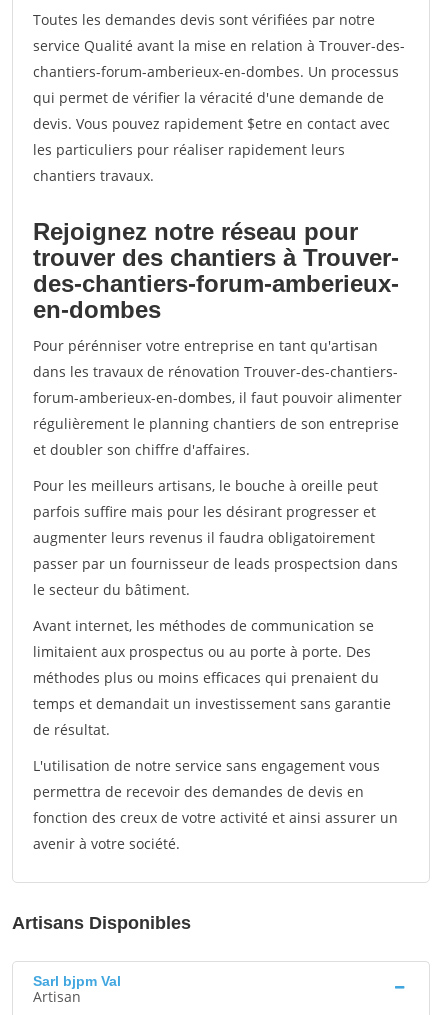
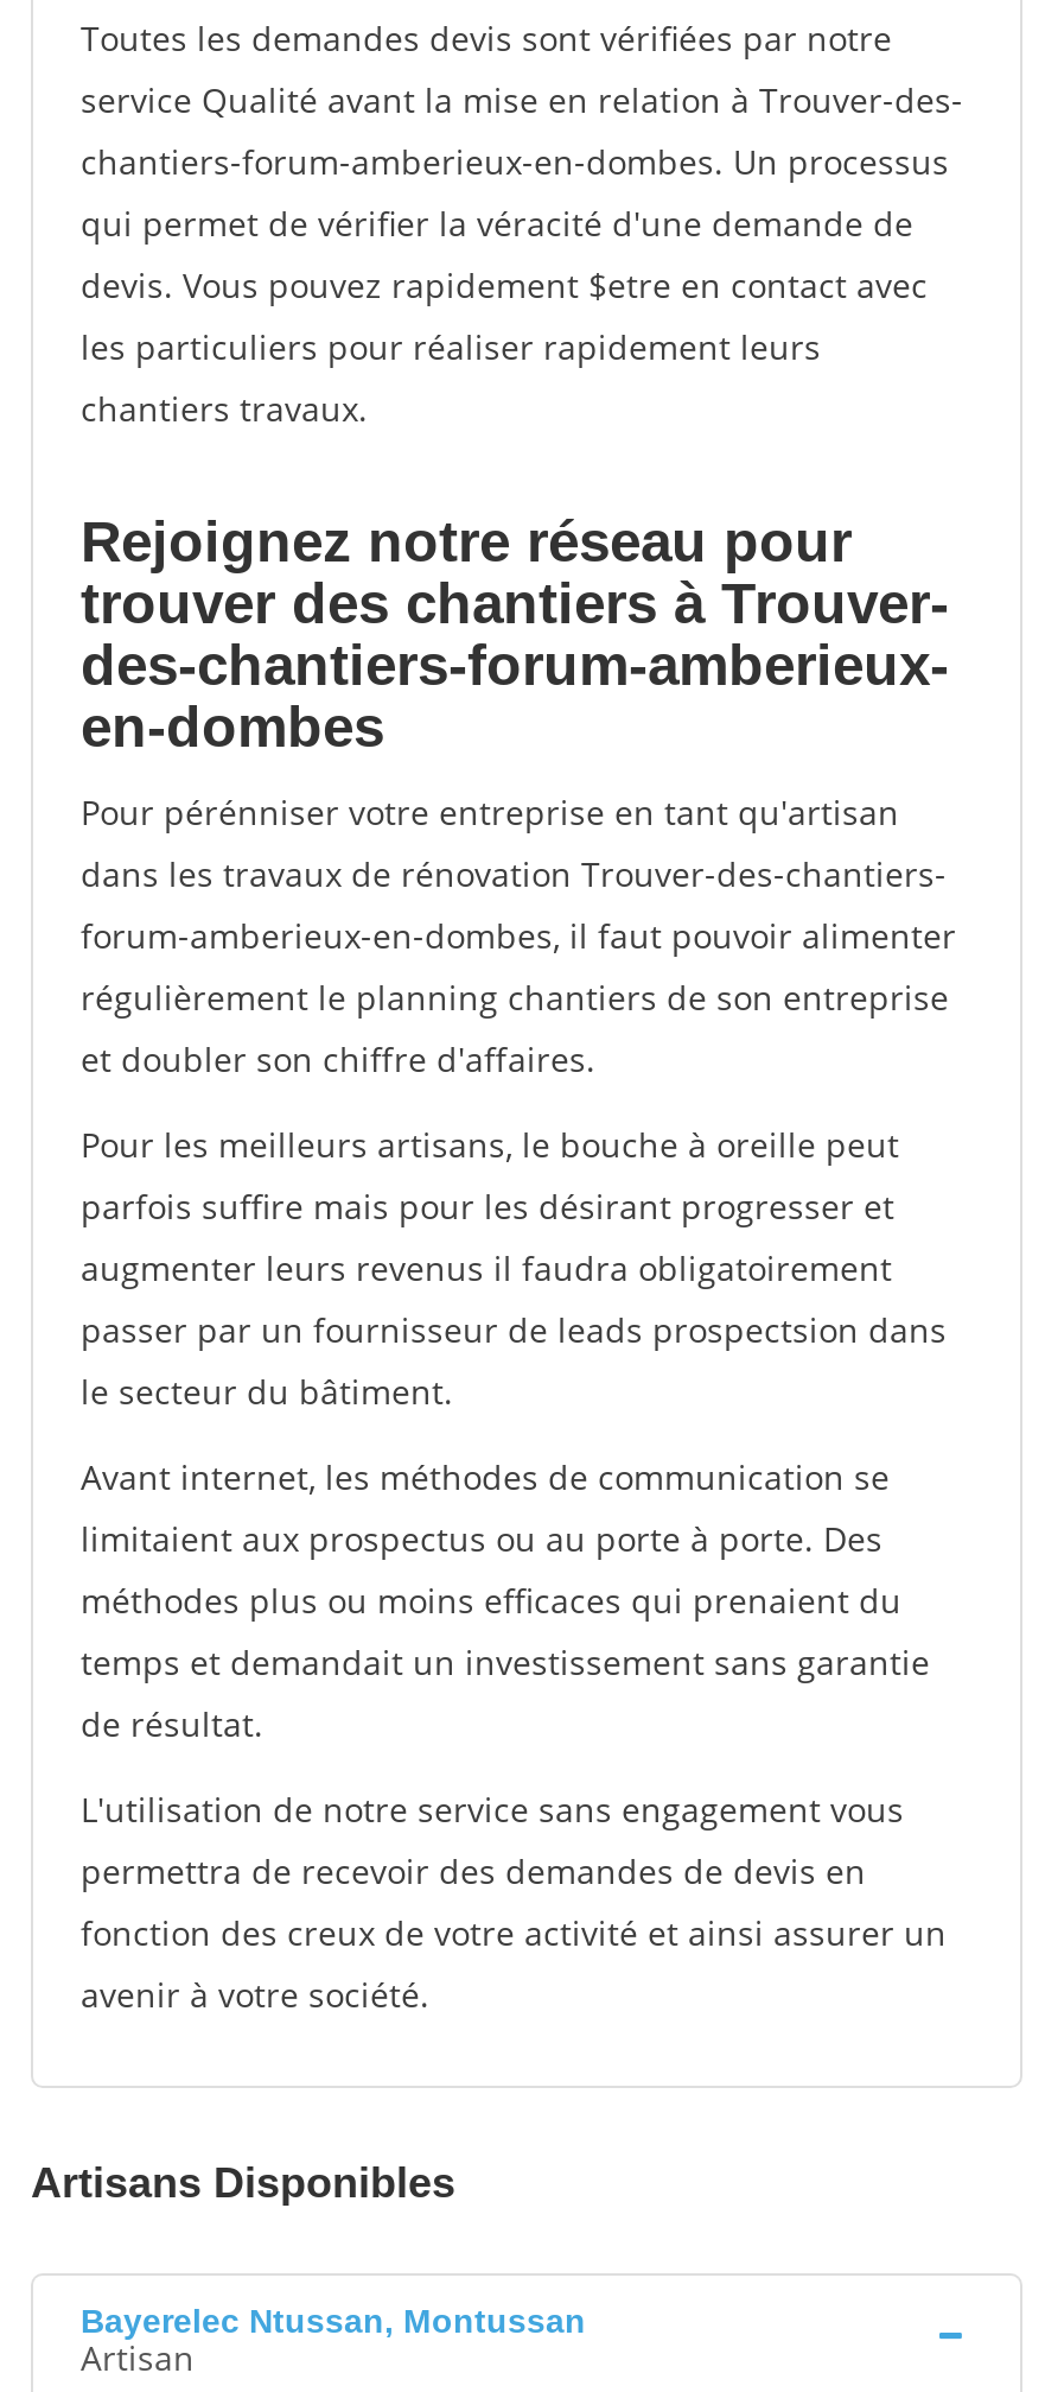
[33,973,121,989] Sarl bjpm Val -> [81,2302,586,2340] Bayerelec Ntussan, Montussan

